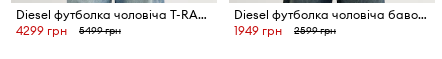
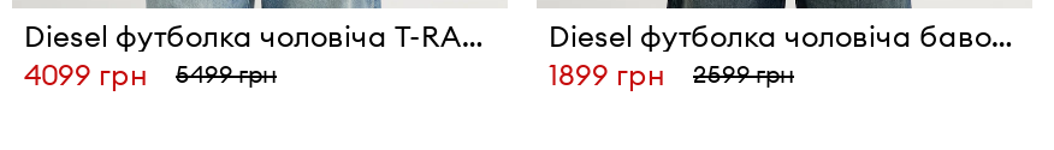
[16,23,121,38] 4299 грн 5499 грн -> [24,55,277,91] 4099 грн 5499 грн
[234,23,336,38] 1949 грн 2599 грн -> [549,55,794,91] 1899 грн 2599 грн

